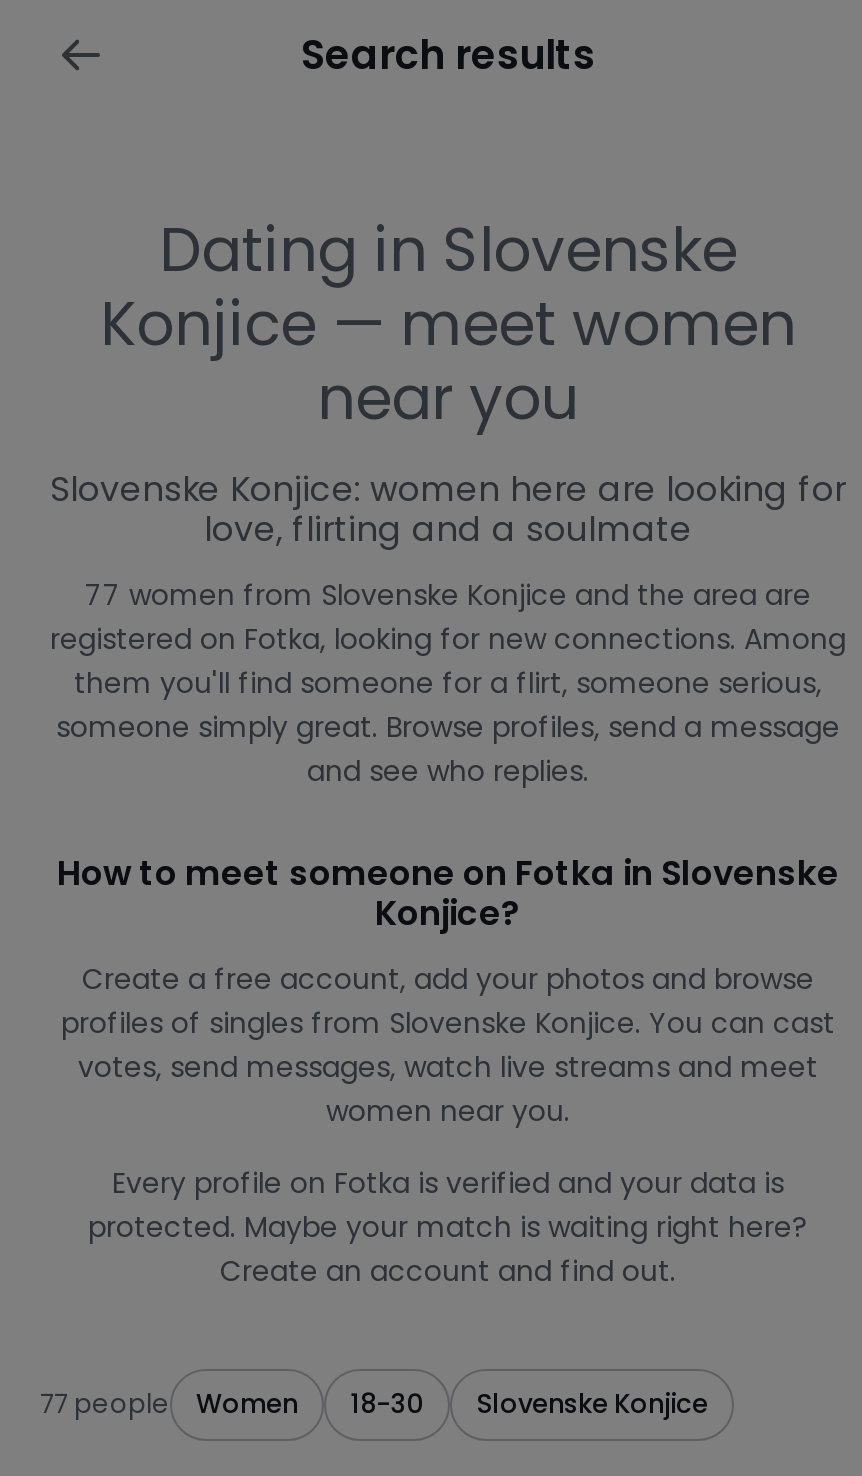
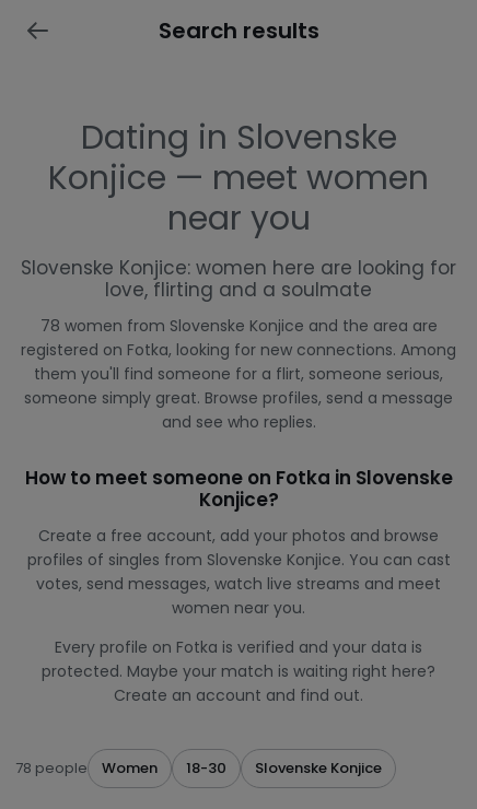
[85,575,811,615] 77 women from Slovenske Konjice and the area are -> [40,315,437,337] 78 women from Slovenske Konjice and the area are
[40,1385,708,1423] 77 people Women 18-30 Slovenske Konjice -> [15,758,382,778] 78 people Women 18-30 Slovenske Konjice

